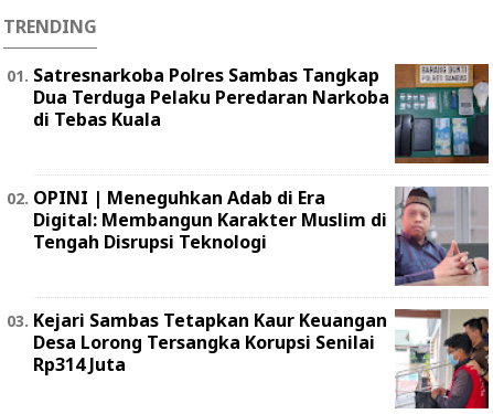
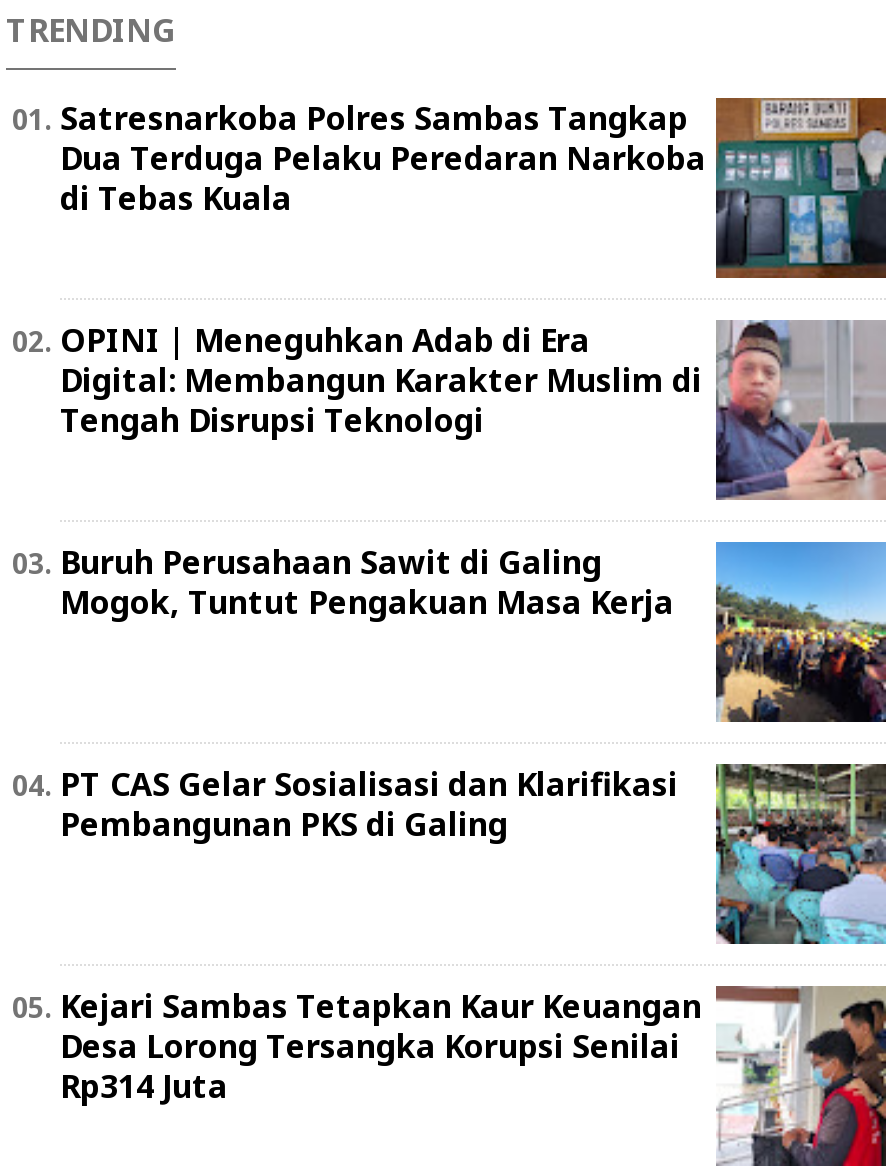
none -> [60,540,888,722] [image] | Buruh Perusahaan Sawit di Galing | Mogok, Tuntut Pengakuan Masa Kerja
none -> [60,762,888,946] [image] | PT CAS Gelar Sosialisasi dan Klarifikasi | Pembangunan PKS di Galing

